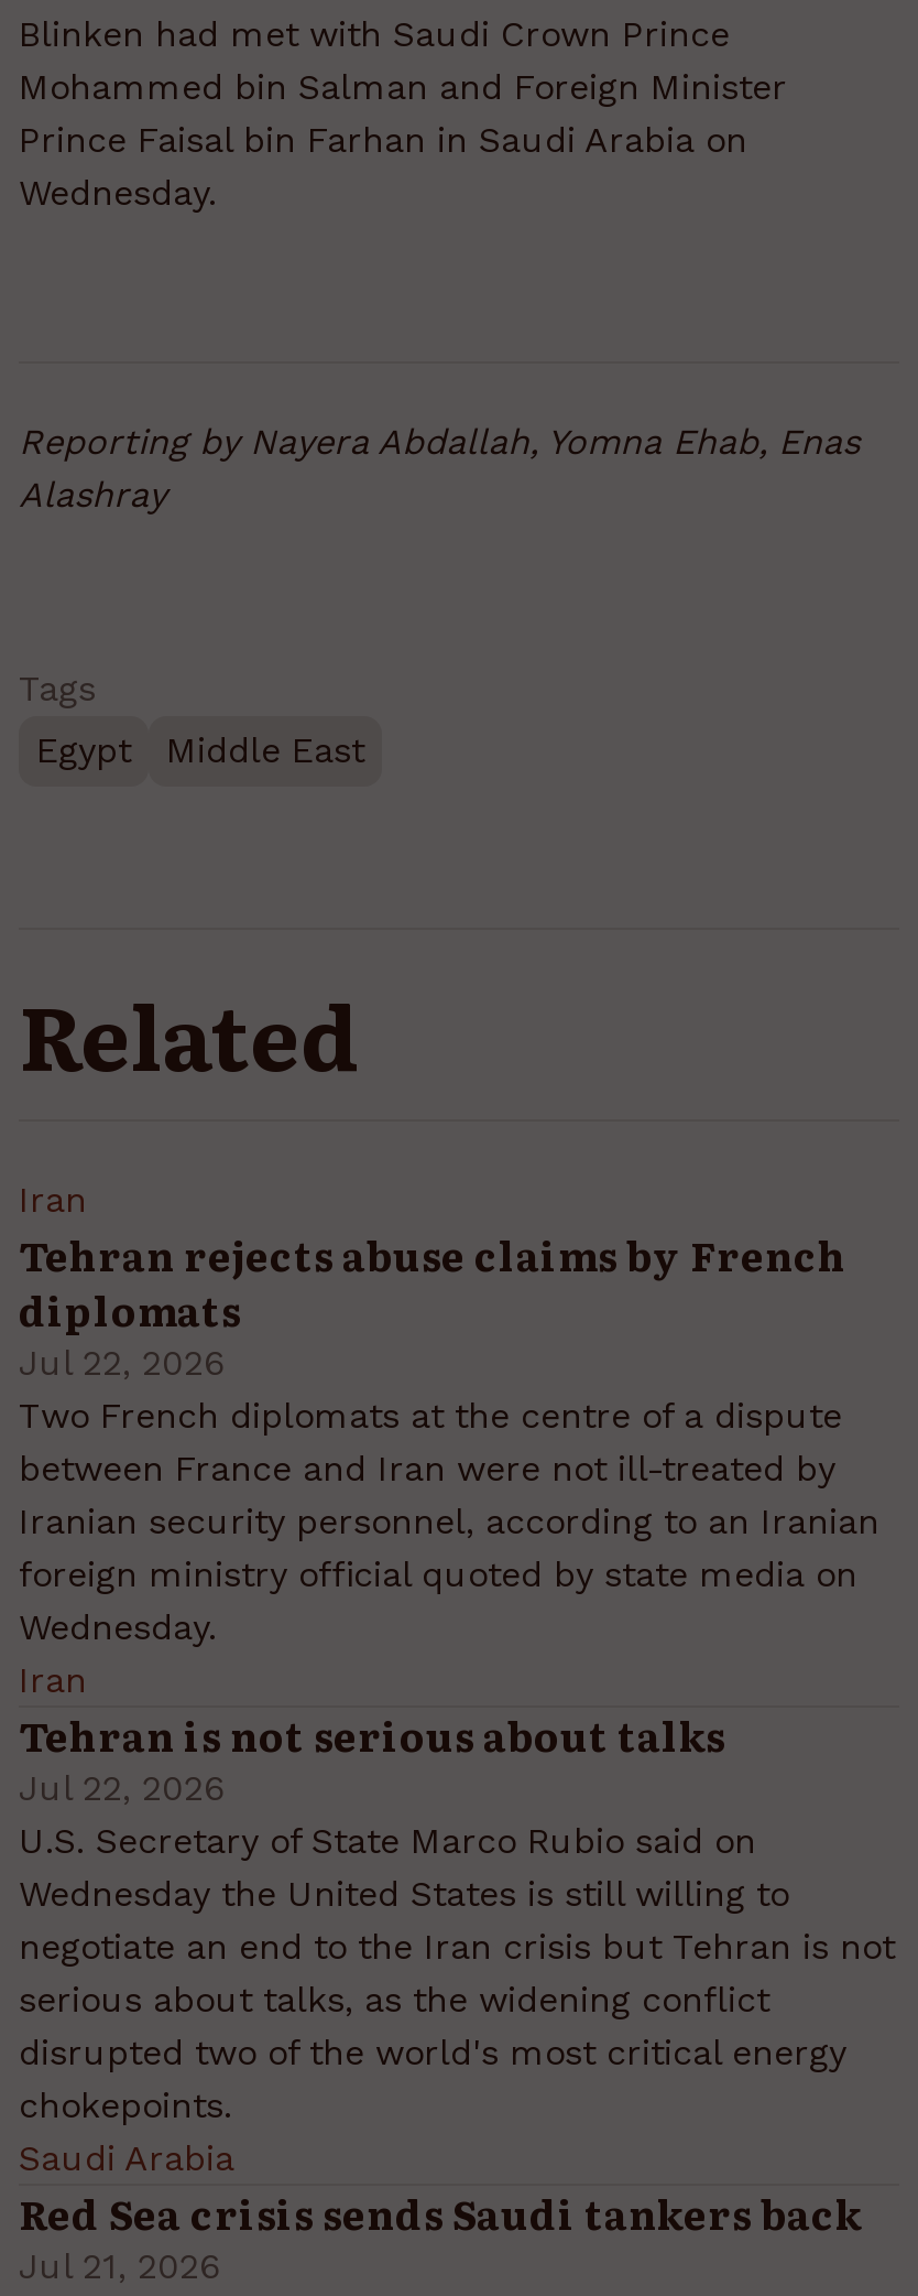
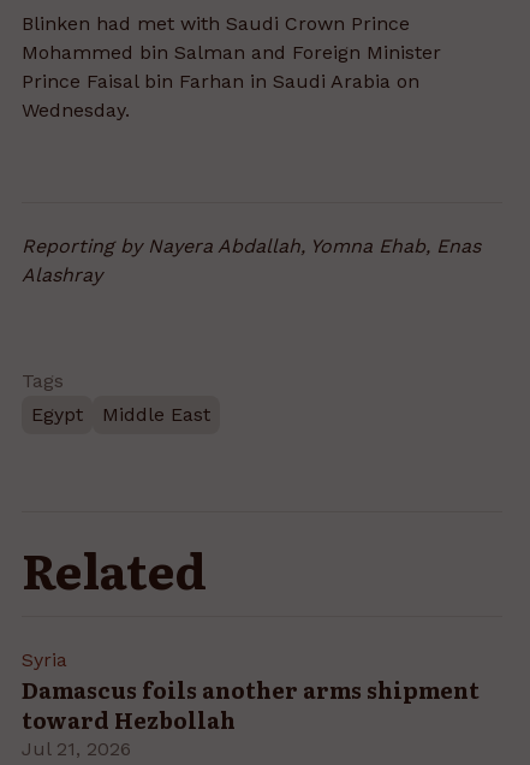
[19,1179,895,2243] Iran | Tehran rejects abuse claims by French | diplomats | Jul 22, 2026 | Two French diplomats at the centre of a dispute | between France and Iran were not ill-treated by | Iranian security personnel, according to an Iranian | foreign ministry official quoted by state media on | Wednesday. | Iran | Tehran is not serious about talks | Jul 22, 2026 | U.S. Secretary of State Marco Rubio said on | Wednesday the United States is still willing to | negotiate an end to the Iran crisis but Tehran is not | serious about talks, as the widening conflict | disrupted two of the world's most critical energy | chokepoints. | Saudi Arabia | Red Sea crisis sends Saudi tankers back -> [22,648,480,736] Syria | Damascus foils another arms shipment | toward Hezbollah

